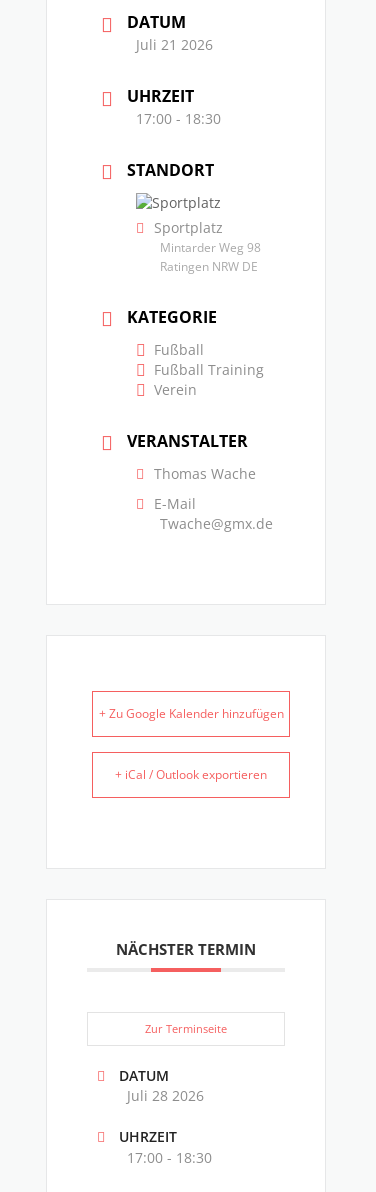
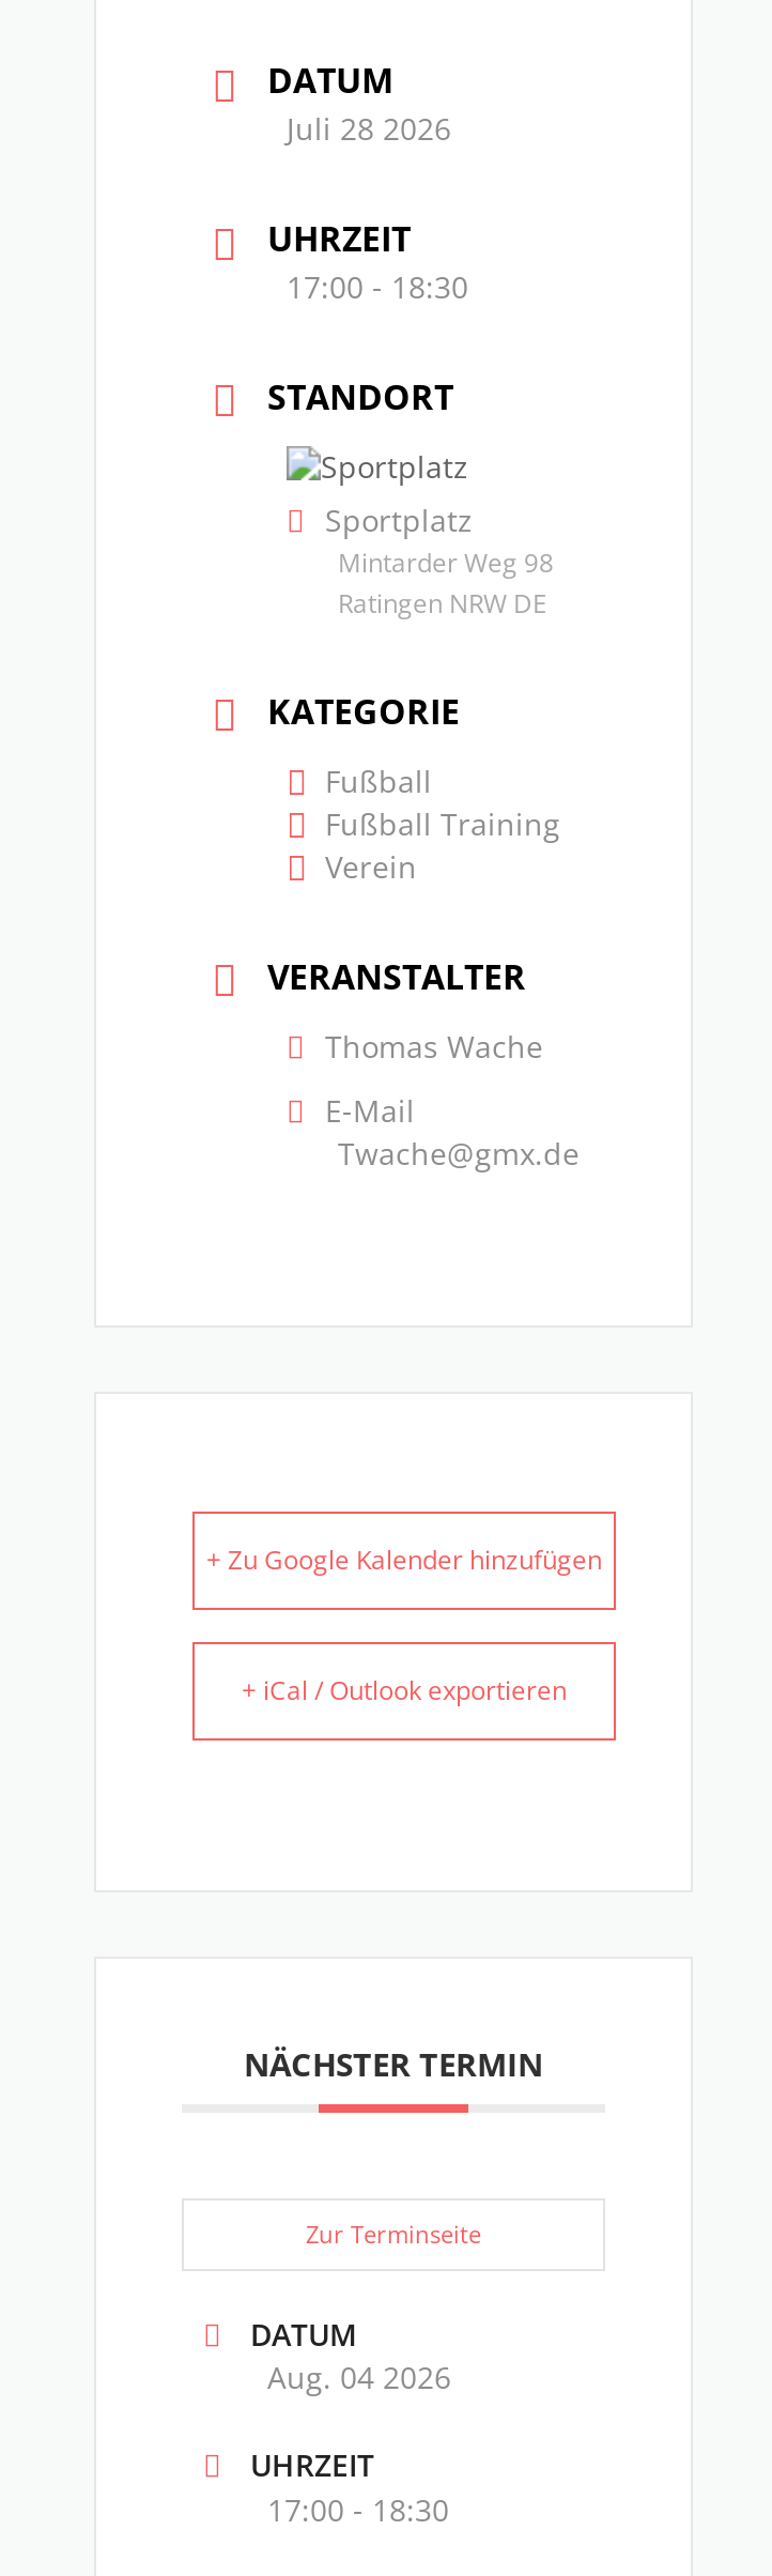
[136,35,213,54] Juli 21 2026 -> [287,108,451,148] Juli 28 2026
[127,1086,204,1105] Juli 28 2026 -> [267,2356,451,2396] Aug. 04 2026

